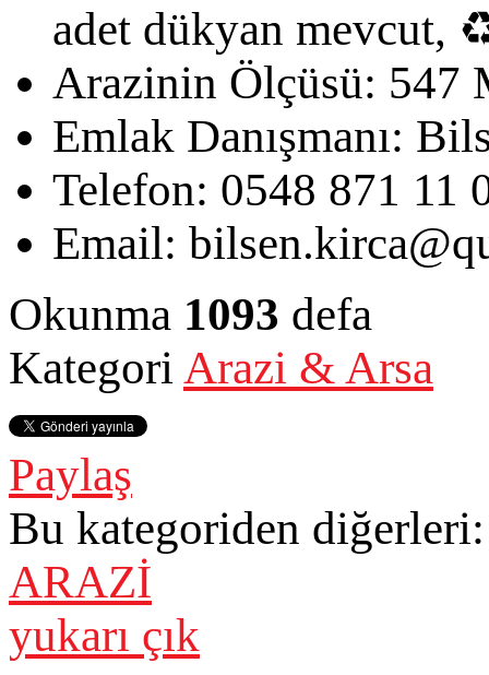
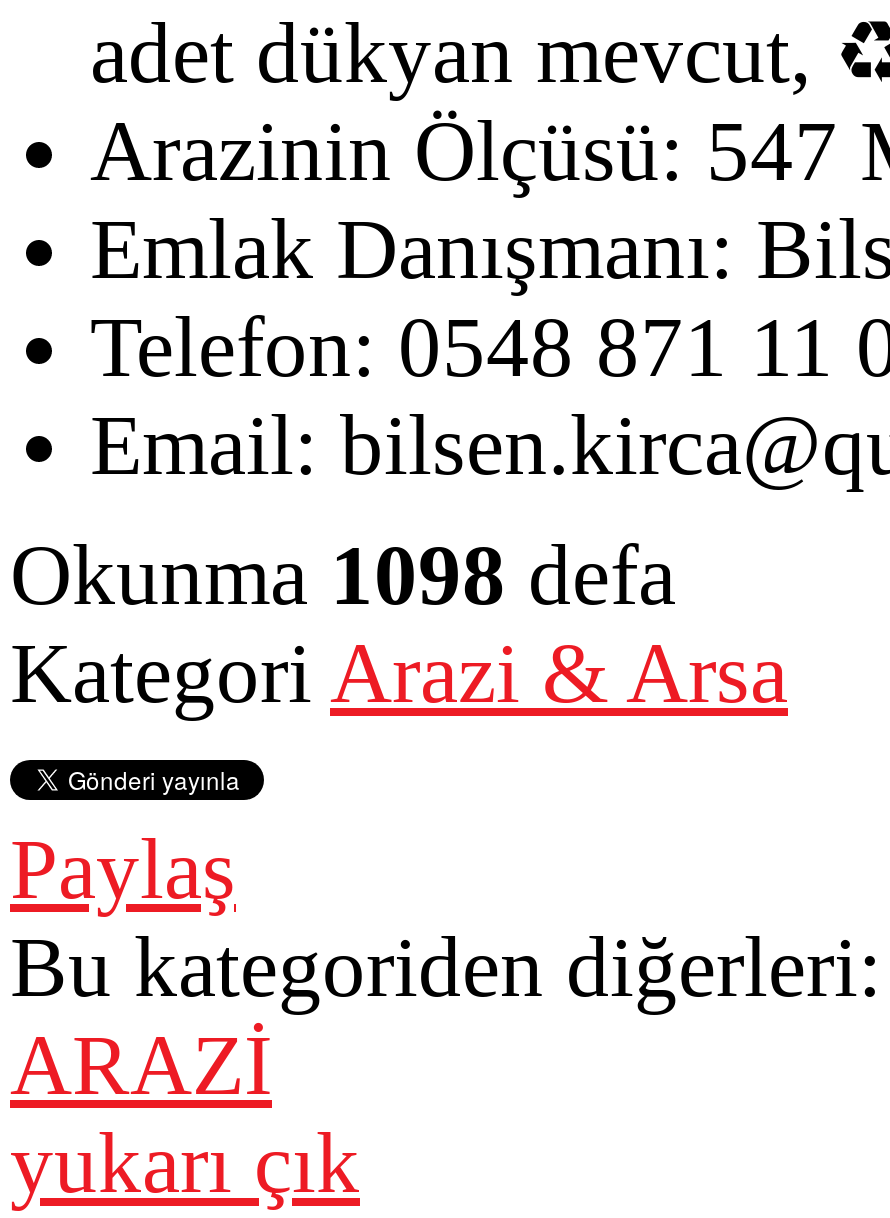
[9,288,372,339] Okunma 1093 defa -> [10,528,676,622] Okunma 1098 defa

